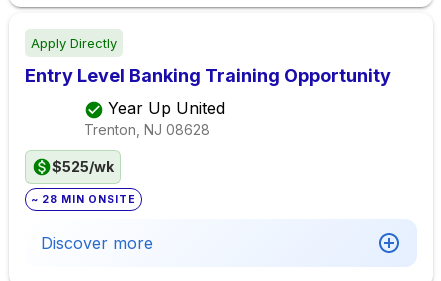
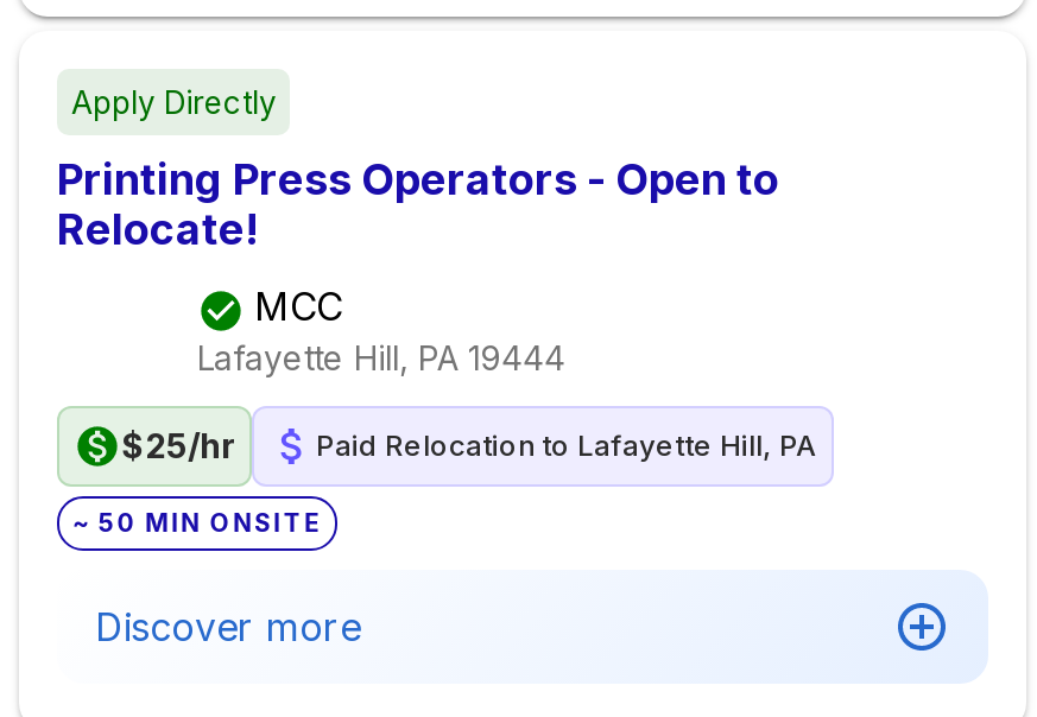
[25,65,391,86] Entry Level Banking Training Opportunity -> [57,154,779,254] Printing Press Operators - Open to | Relocate!
[84,98,225,138] Year Up United | Trenton, NJ 08628 -> [197,283,565,377] MCC | Lafayette Hill, PA 19444
[52,158,114,175] $525/wk -> [121,425,817,465] $25/hr | Paid Relocation to Lafayette Hill, PA
[31,193,136,206] ~ 28 MIN ONSITE -> [72,508,324,539] ~ 50 MIN ONSITE

